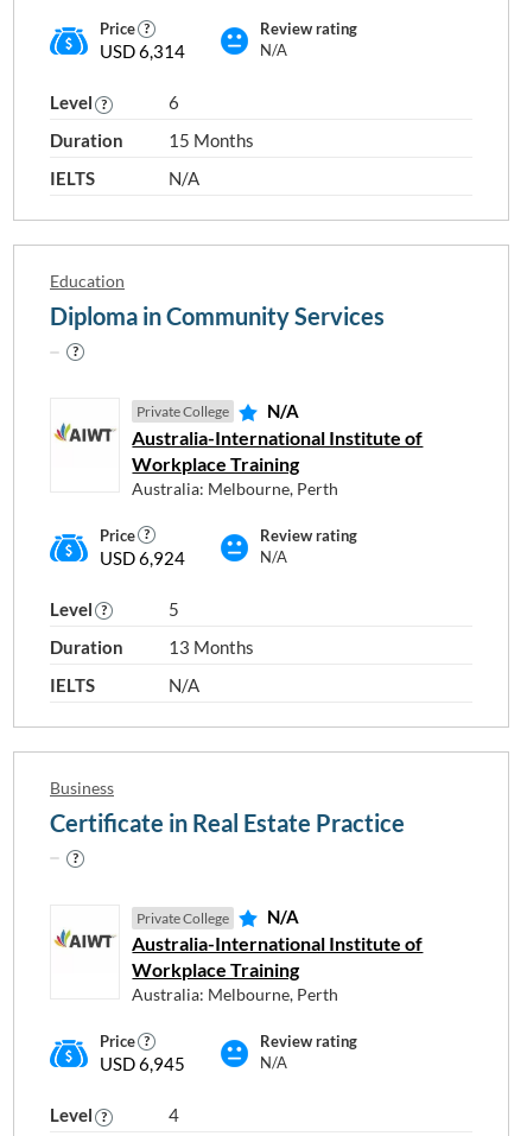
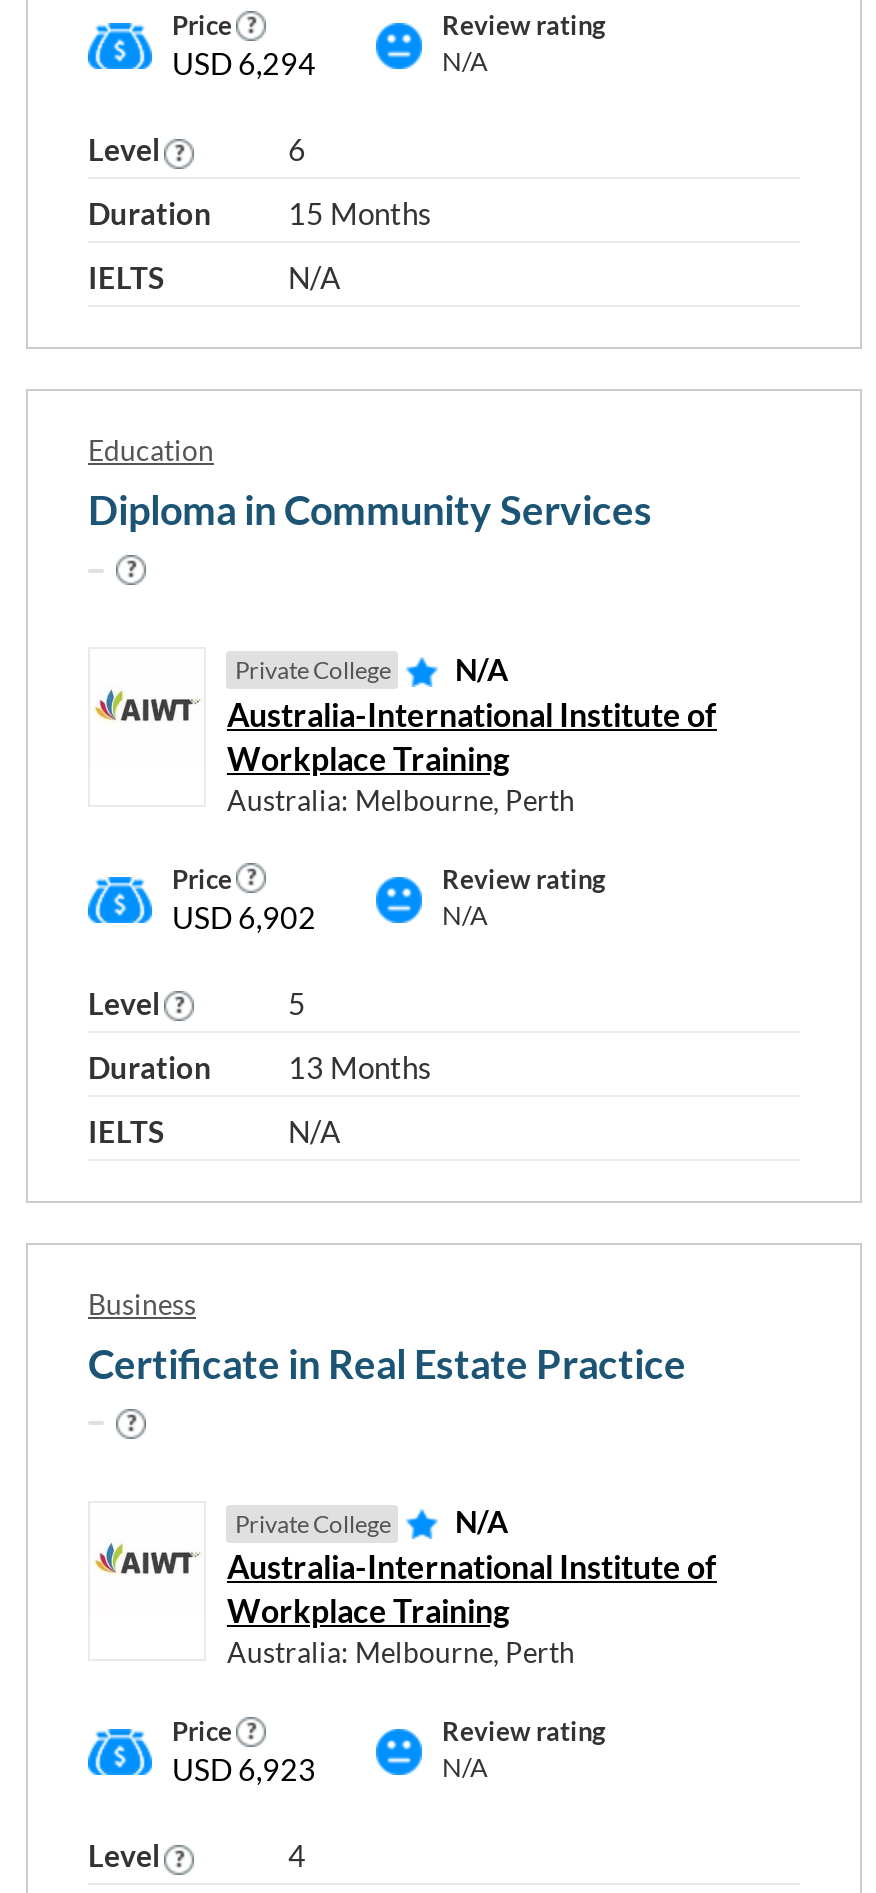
[100,41,185,62] USD 6,314 -> [172,45,316,81] USD 6,294
[100,547,185,568] USD 6,924 -> [172,898,316,934] USD 6,902
[100,1053,185,1074] USD 6,945 -> [172,1751,316,1787] USD 6,923

